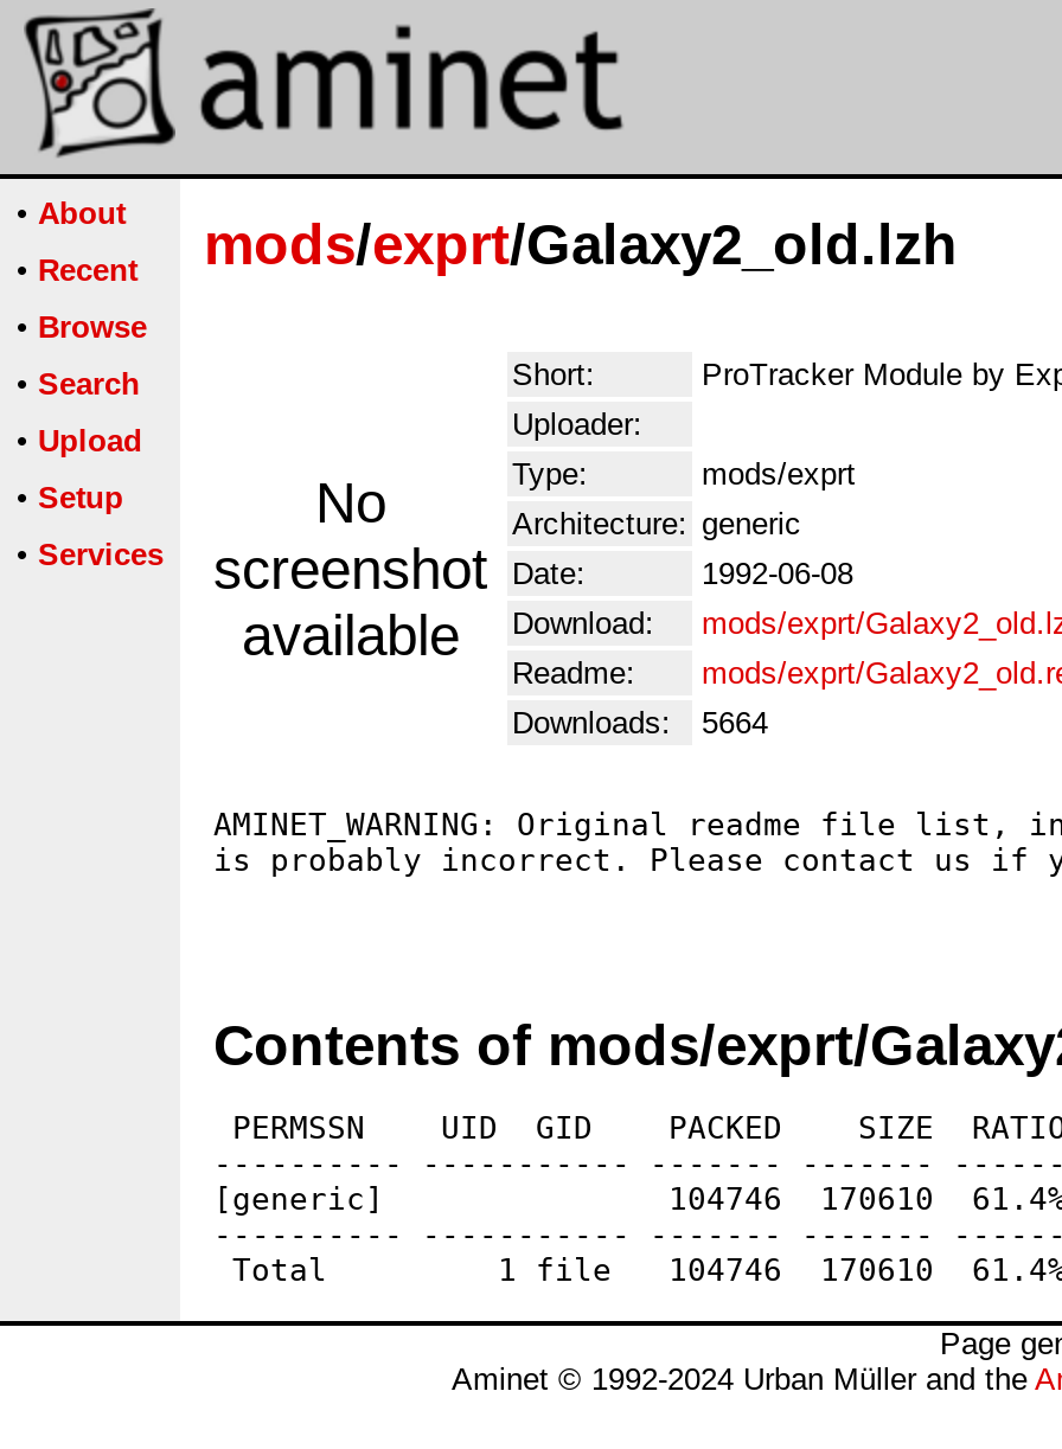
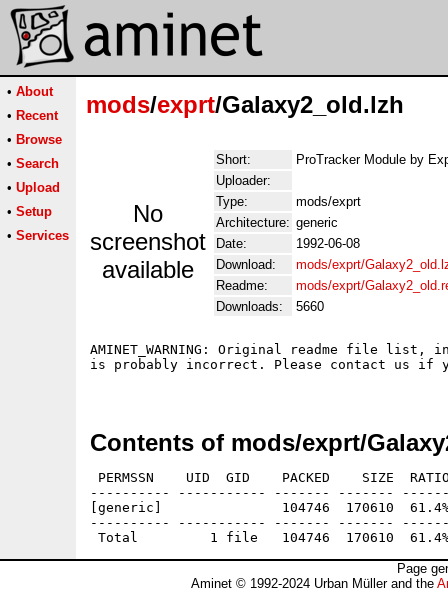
[512,705,768,740] Downloads: 5664 -> [216,299,324,314] Downloads: 5660

